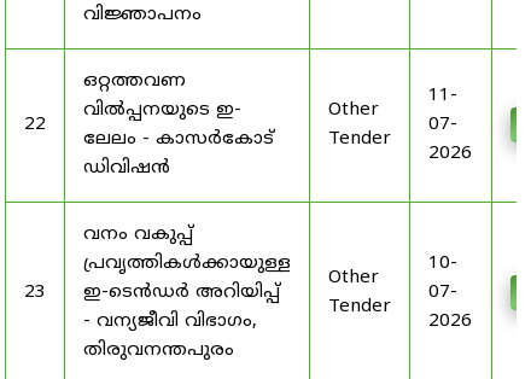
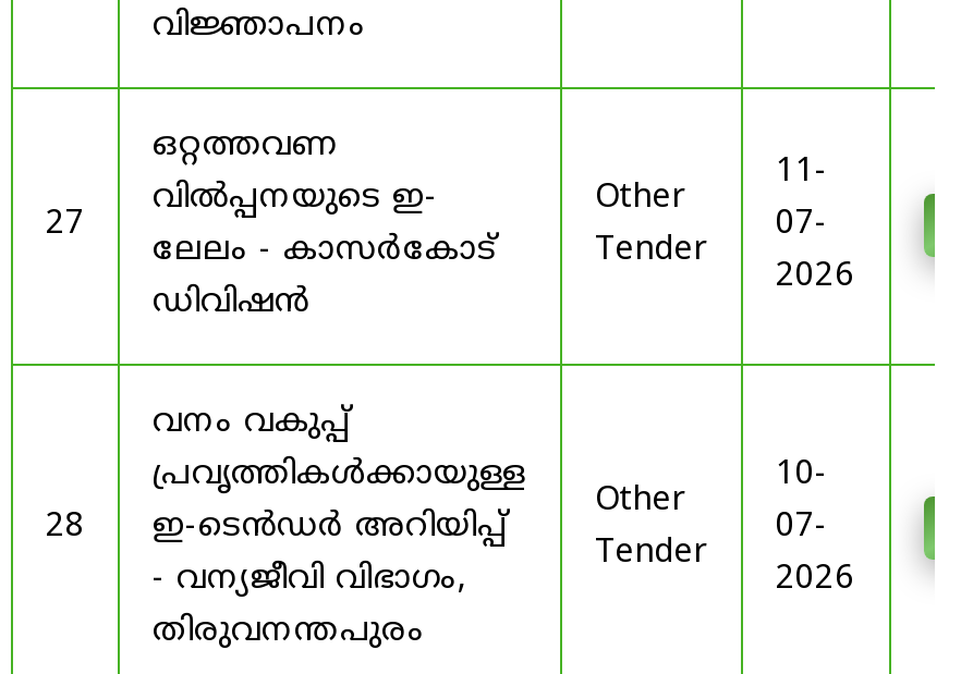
[24,113,46,136] 22 -> [46,205,85,246] 27
[24,281,46,304] 23 -> [46,507,85,549] 28

